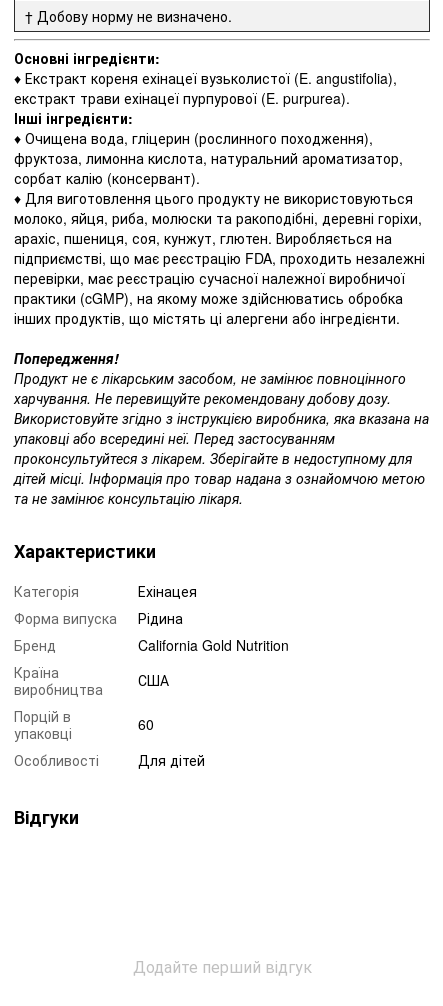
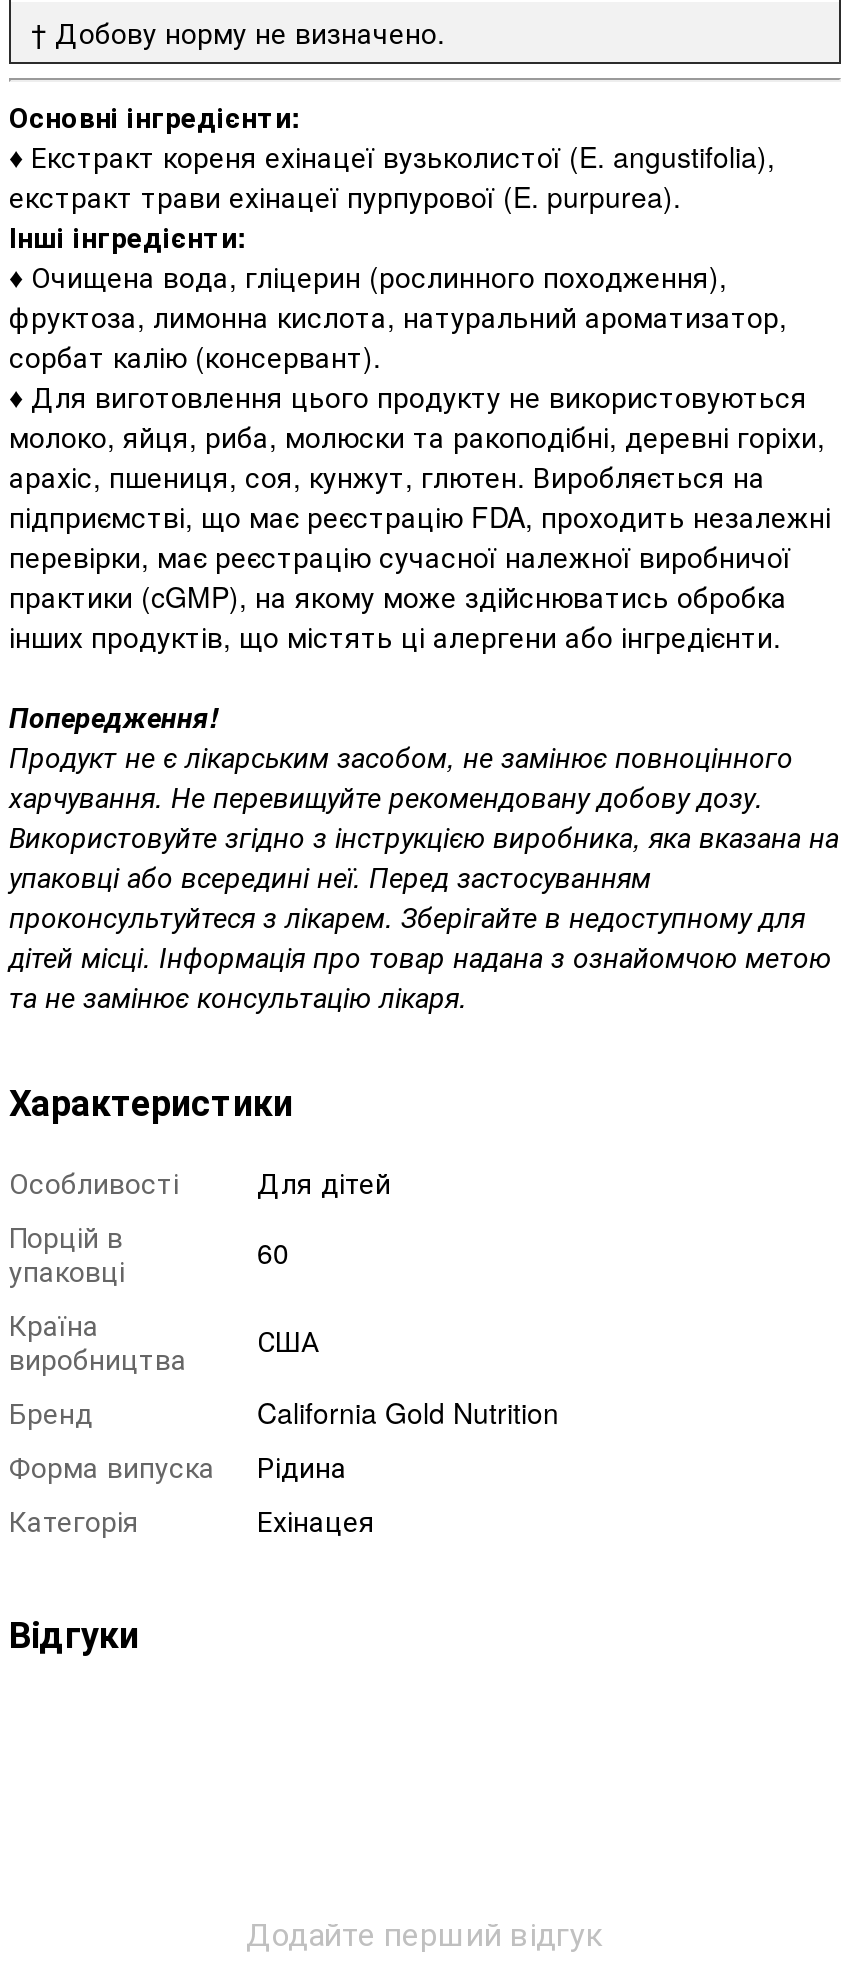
moved [14,581,289,655] -> [9,1391,559,1539]: Категорія | Ехінацея | Форма випуска | Рідина | Бренд | California Gold Nutrition
moved [14,706,205,770] -> [9,1161,391,1289]: Порцій в | упаковці | 60 | Особливості | Для дітей

